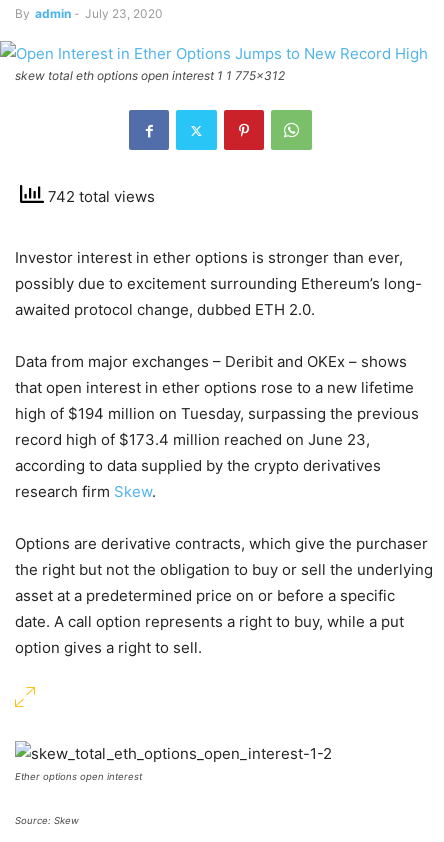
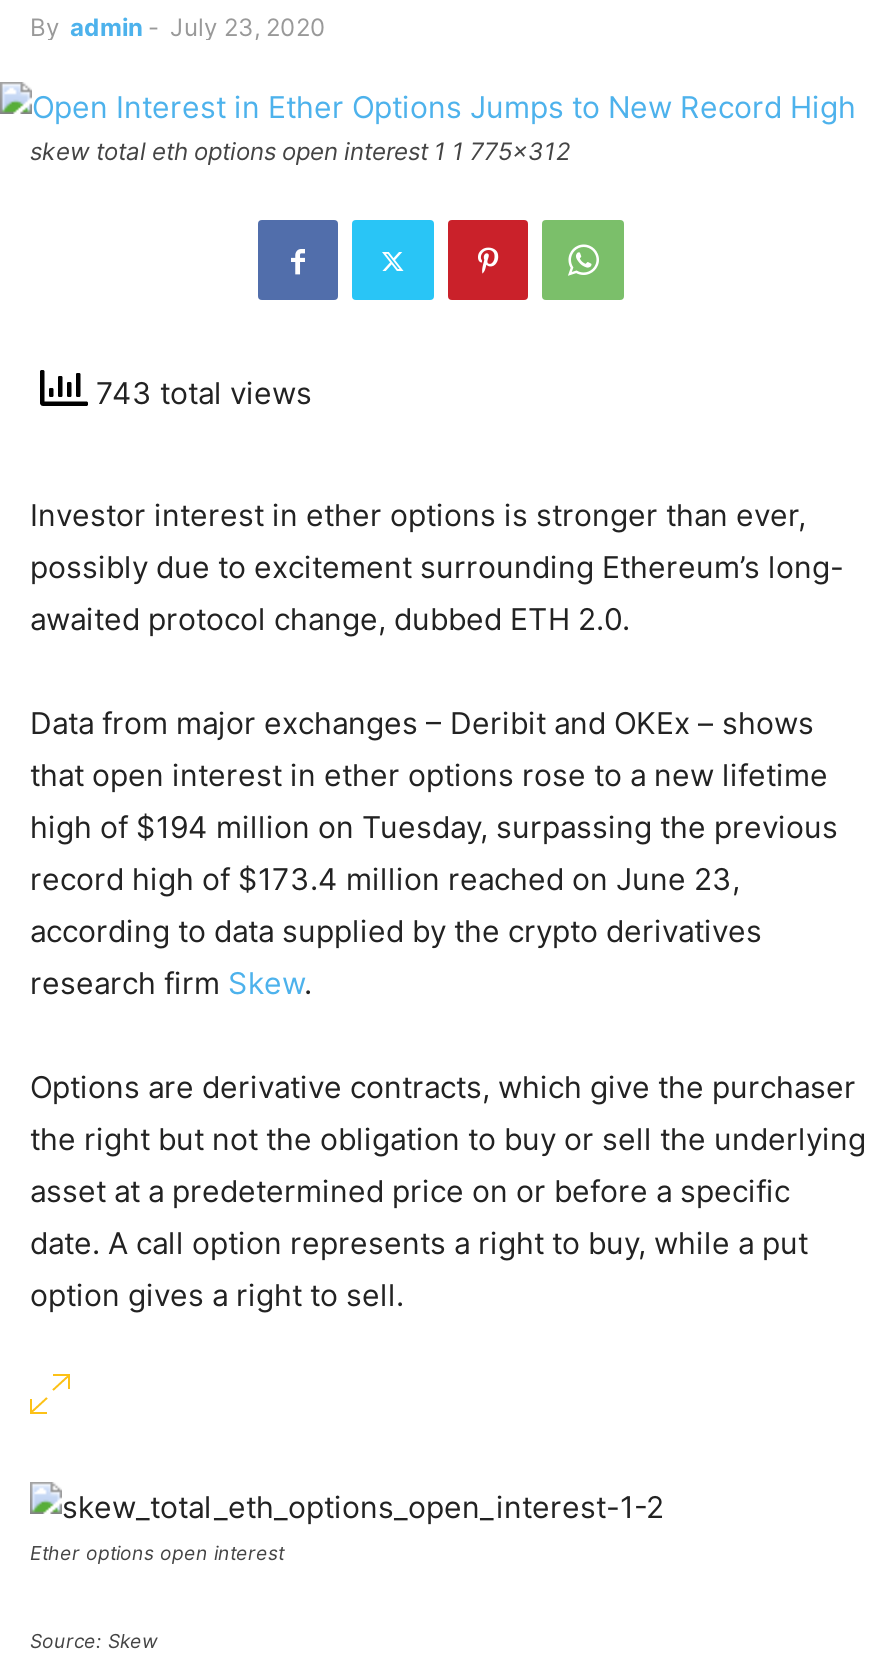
[44,187,155,206] 742 total views -> [88,374,312,412] 743 total views

